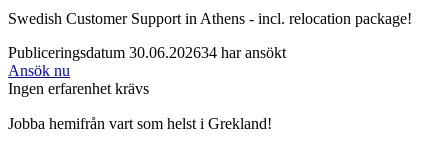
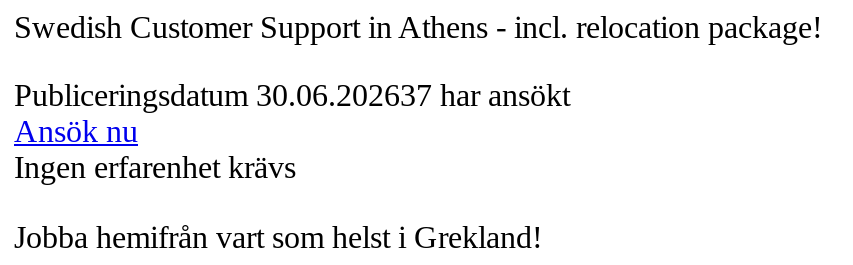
[8,44,286,61] Publiceringsdatum 30.06.202634 har ansökt -> [14,78,570,112] Publiceringsdatum 30.06.202637 har ansökt

